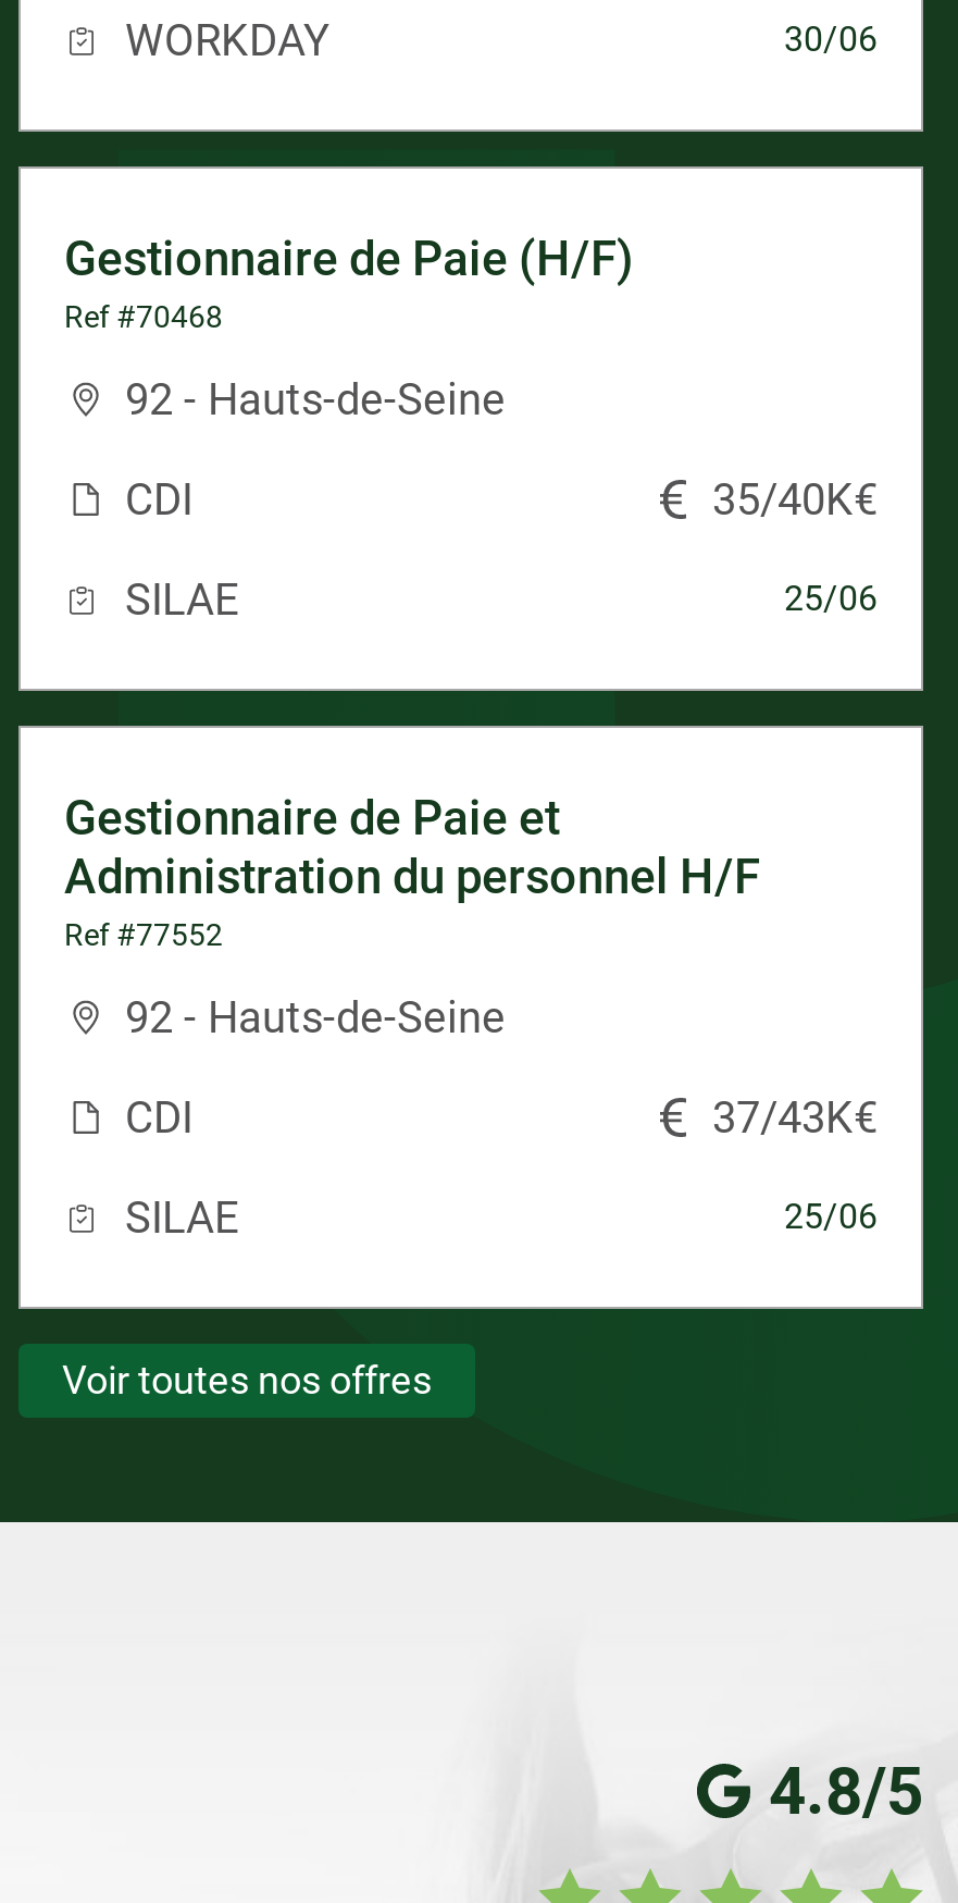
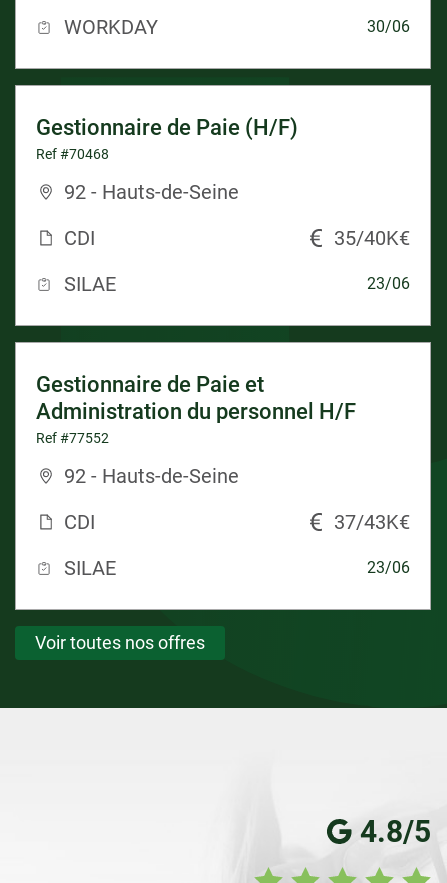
[784,578,878,619] 25/06 -> [367,274,410,293] 23/06
[784,1196,878,1237] 25/06 -> [367,558,410,577] 23/06

